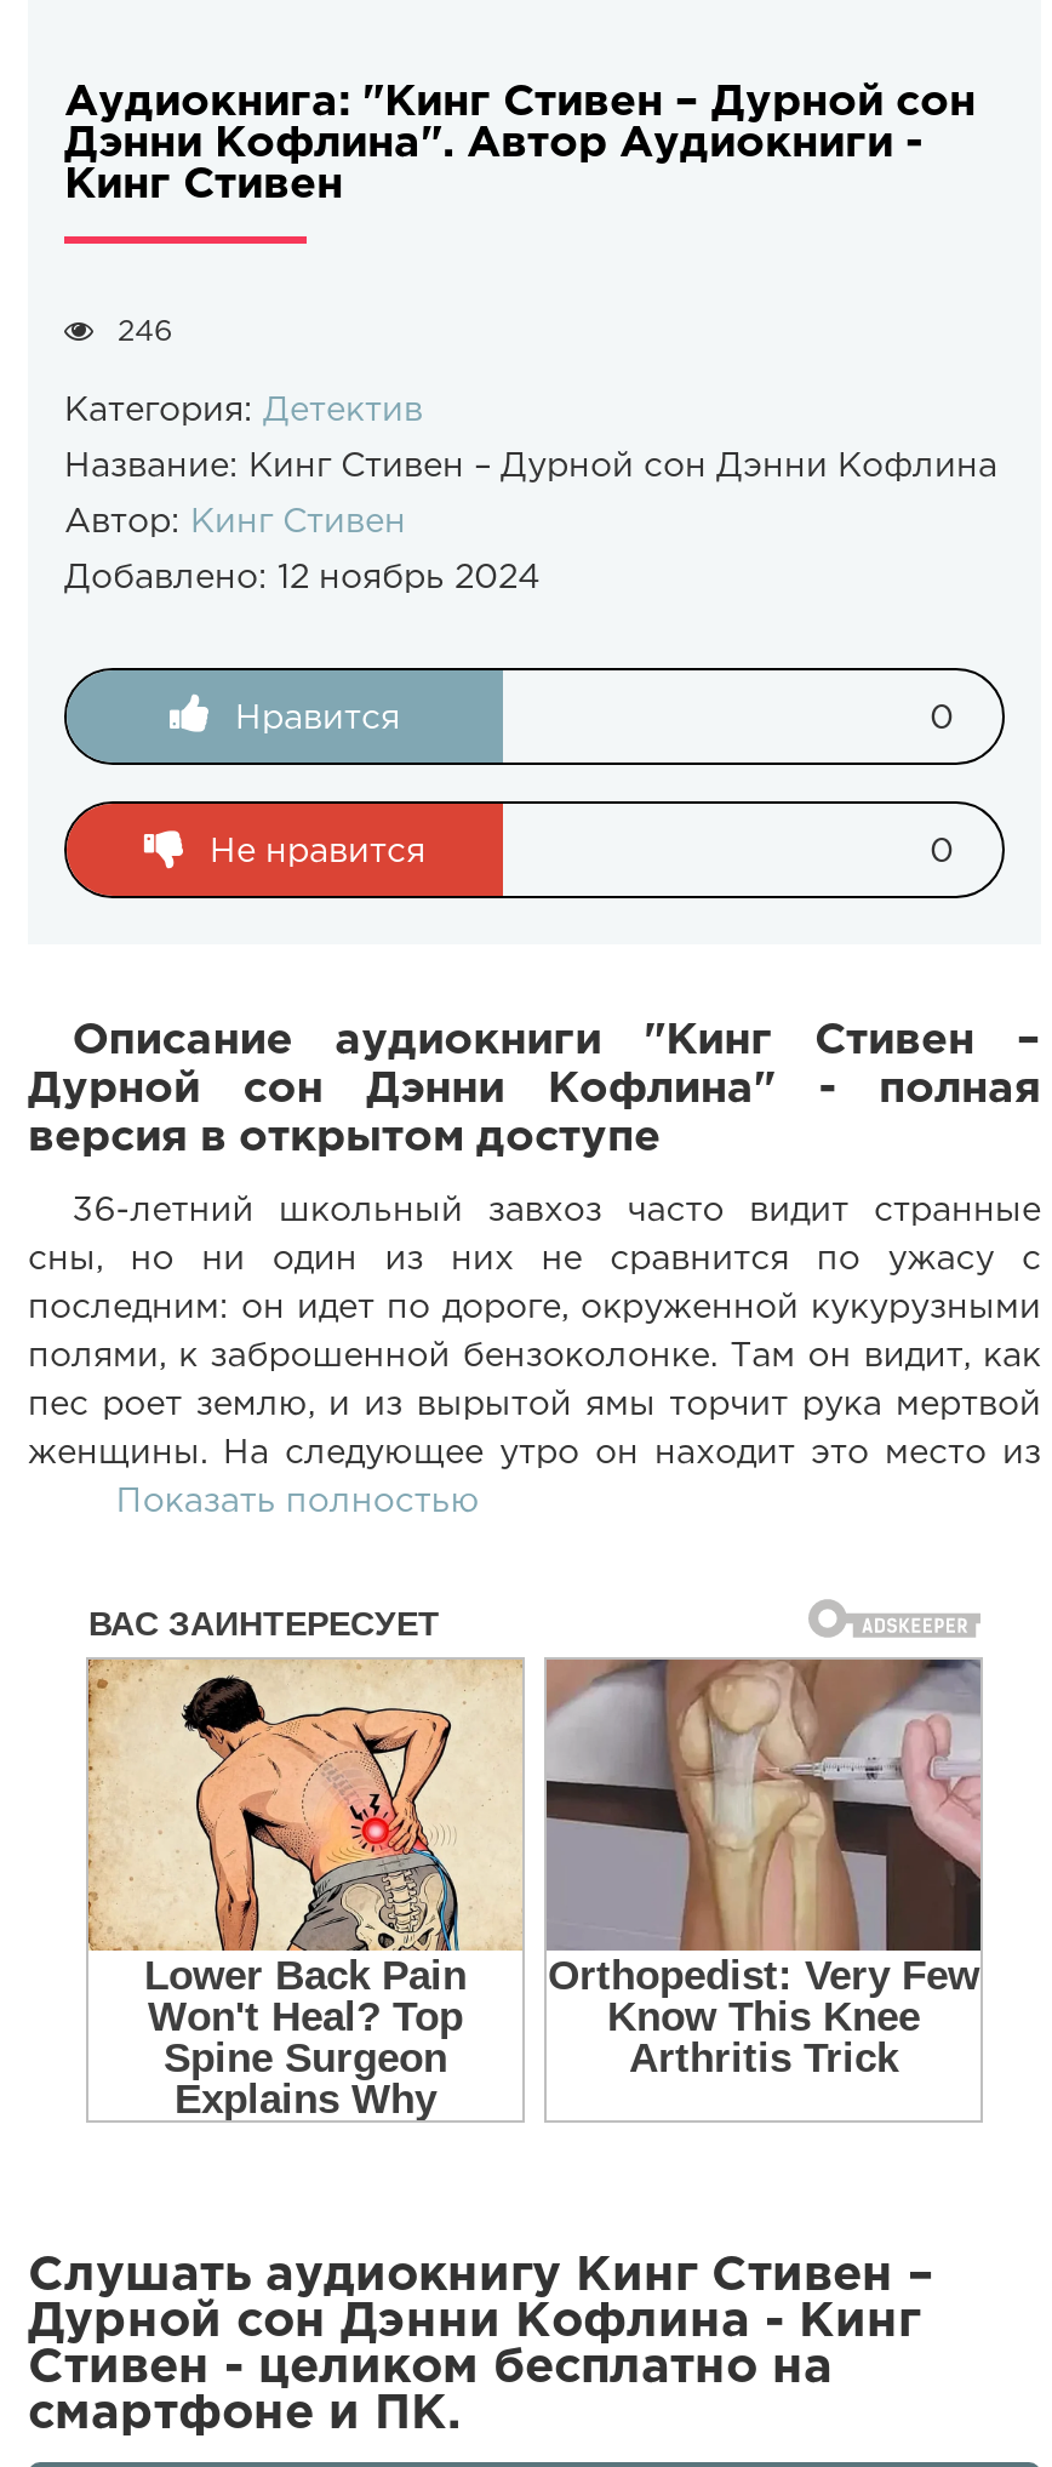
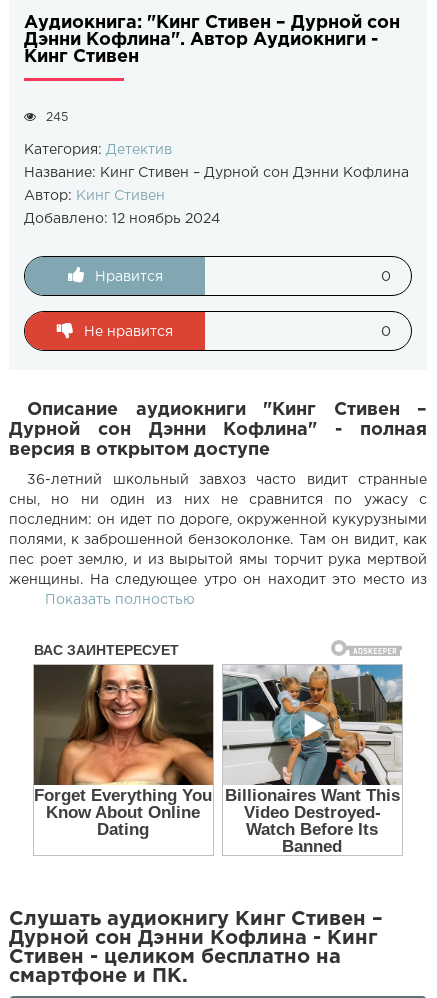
[118,319,173,346] 246 -> [46,112,68,123] 245
[86,1657,525,2123] [image] -> [33,664,214,855] [image]
[544,1657,983,2113] [image] -> [222,664,403,853] [image]

